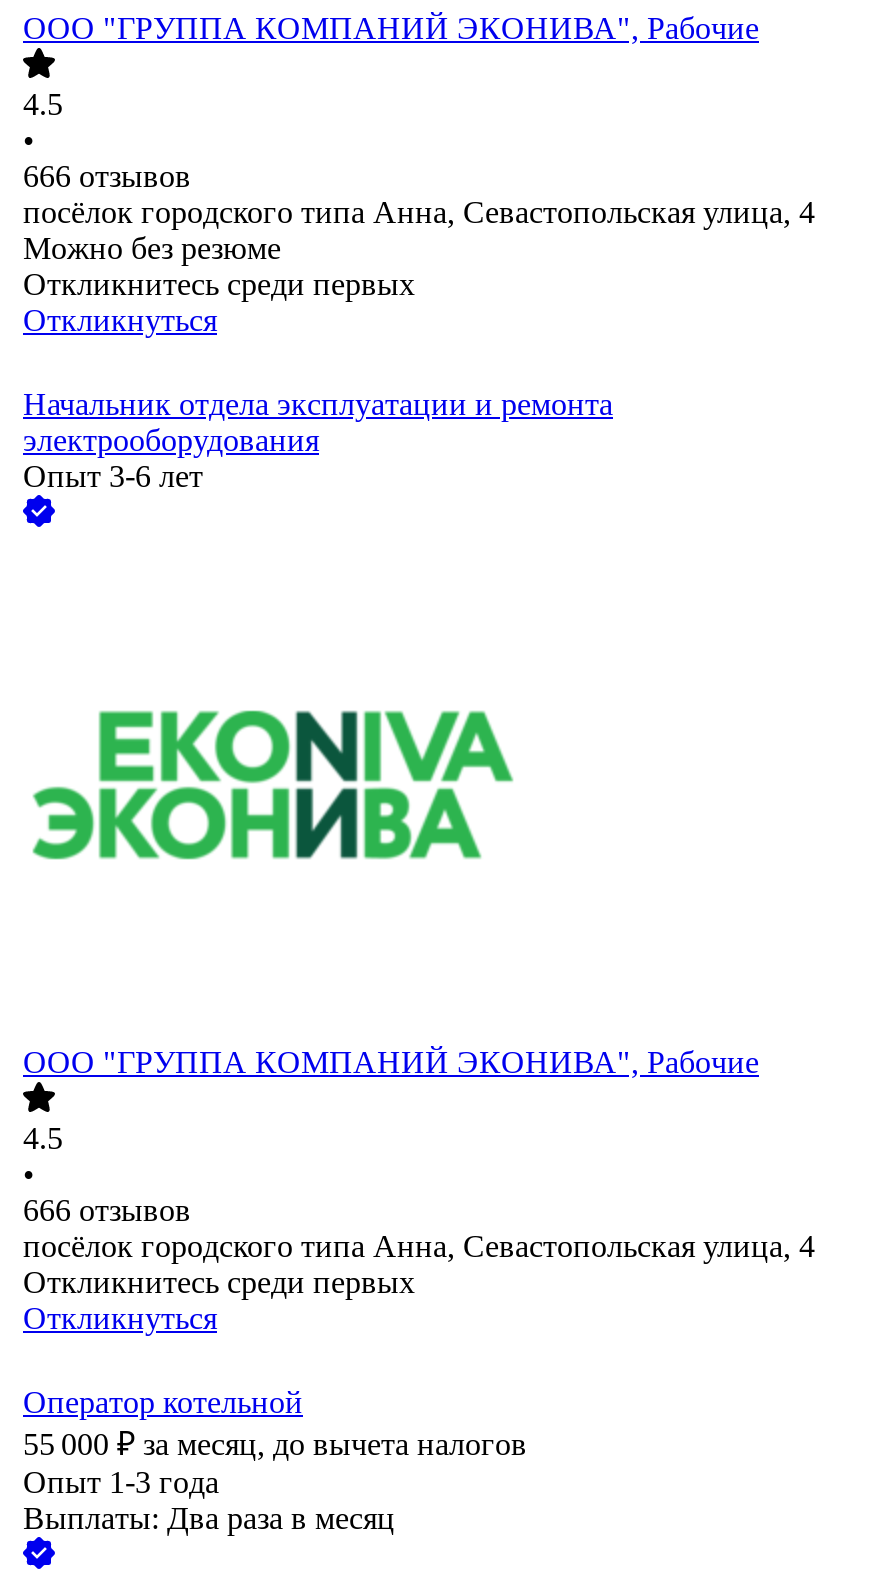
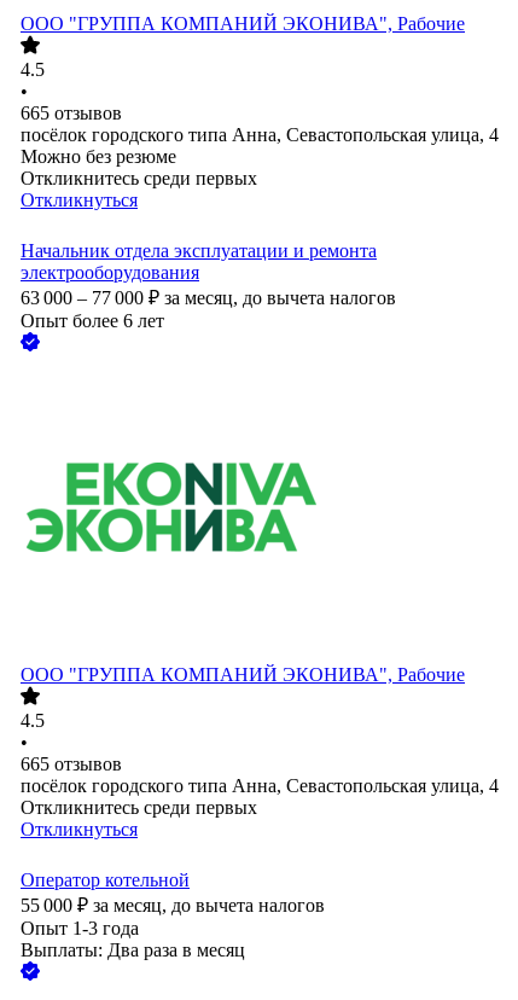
[23,160,191,194] 666 отзывов -> [21,103,122,124] 665 отзывов
[23,460,203,494] Опыт 3-6 лет -> [21,288,396,331] 63 000 – 77 000 ₽ за месяц, до вычета налогов | Опыт более 6 лет
[23,1194,191,1228] 666 отзывов -> [21,754,122,775] 665 отзывов

